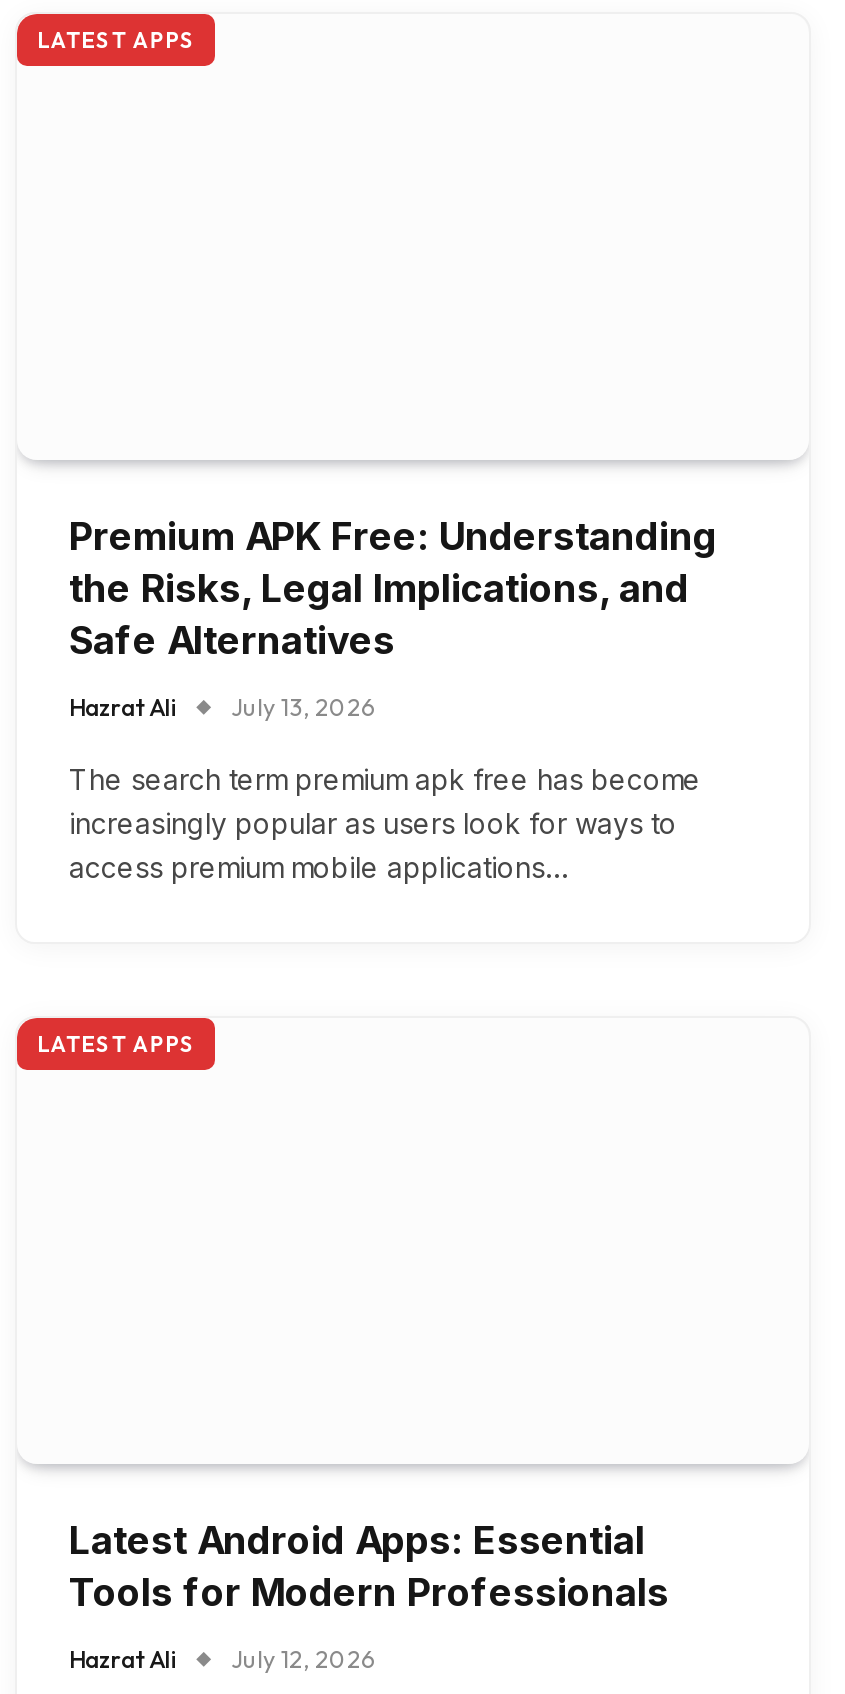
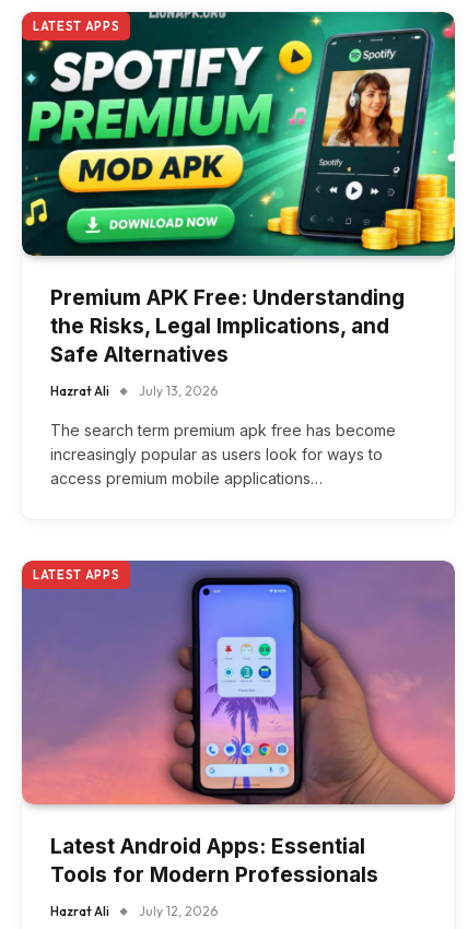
none -> [21,11,456,257] [image]
none -> [21,560,456,805] [image]

